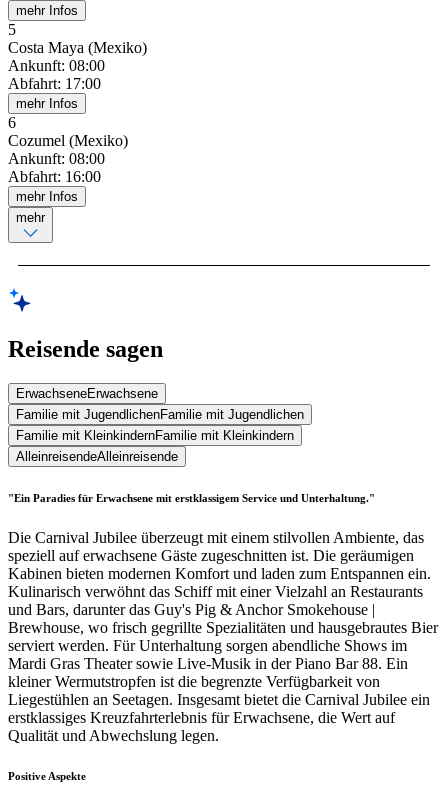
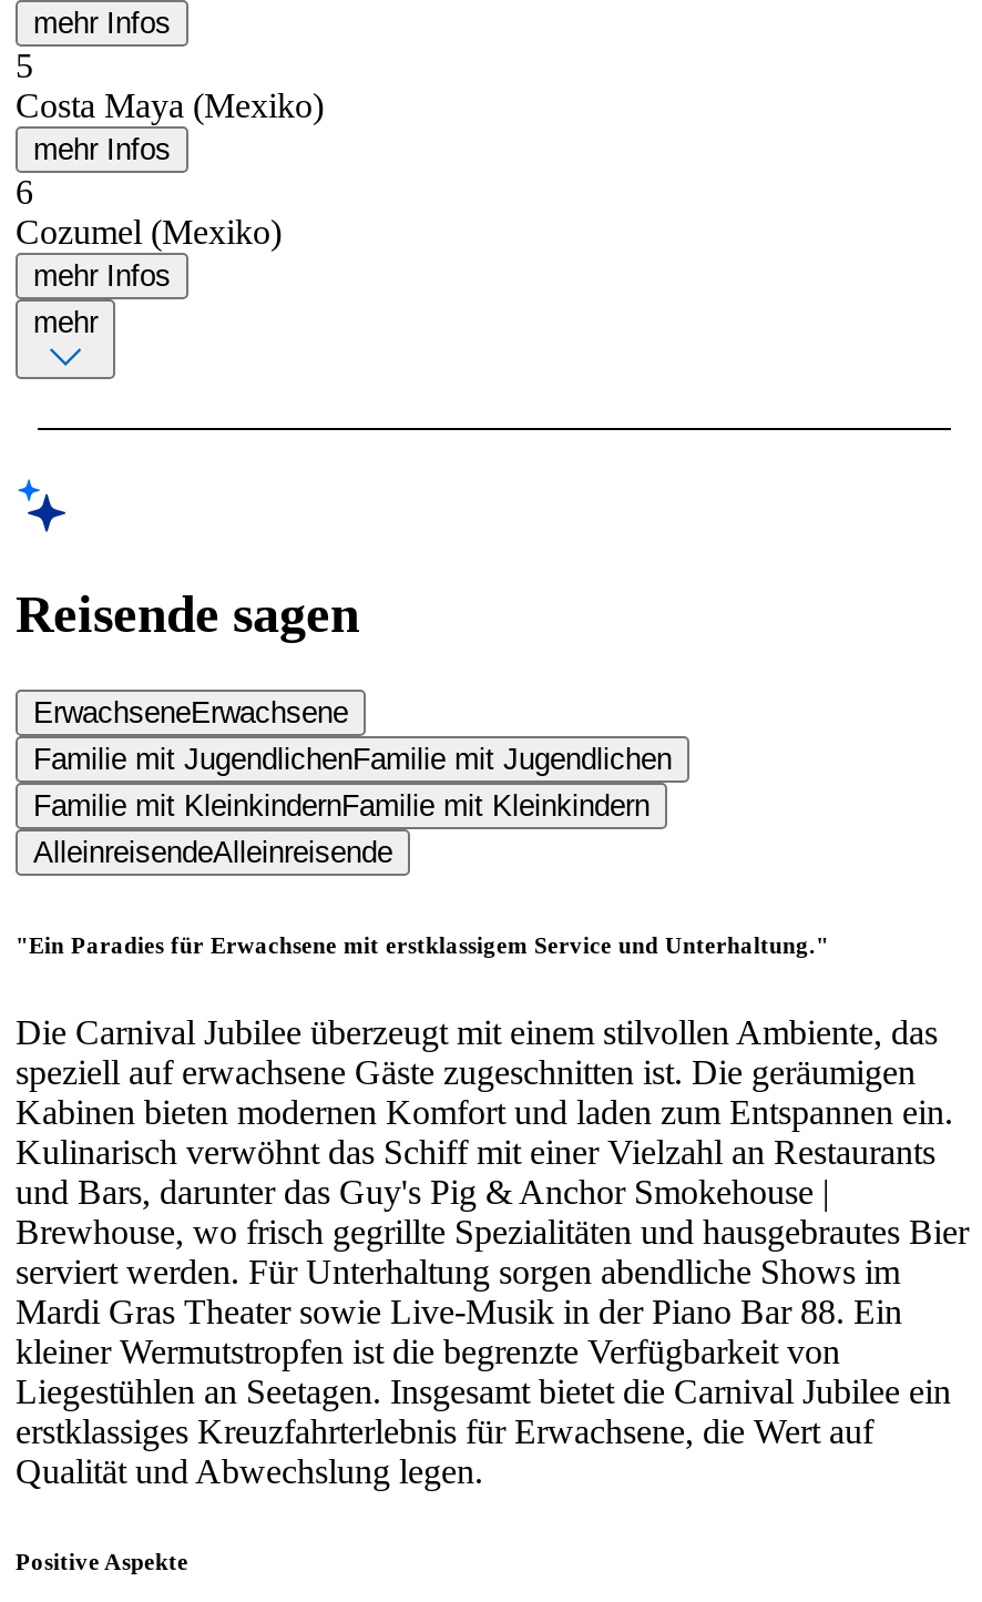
[8,57,105,92] Ankunft: 08:00 | Abfahrt: 17:00 -> none
[8,150,105,185] Ankunft: 08:00 | Abfahrt: 16:00 -> none

